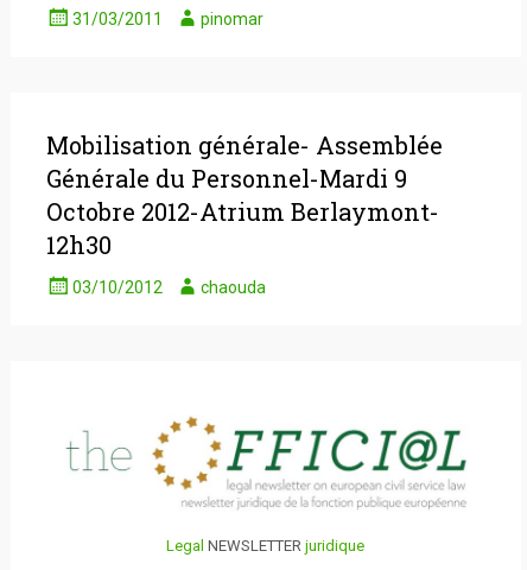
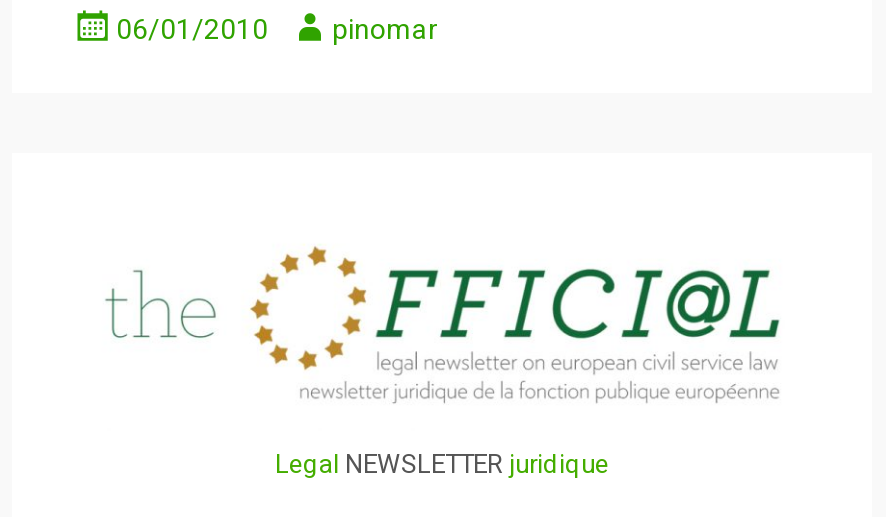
[72,9,263,28] 31/03/2011 pinomar -> [116,13,438,45] 06/01/2010 pinomar
[46,129,443,297] Mobilisation générale- Assemblée | Générale du Personnel-Mardi 9 | Octobre 2012-Atrium Berlaymont- | 12h30 | 03/10/2012 | chaouda -> none

